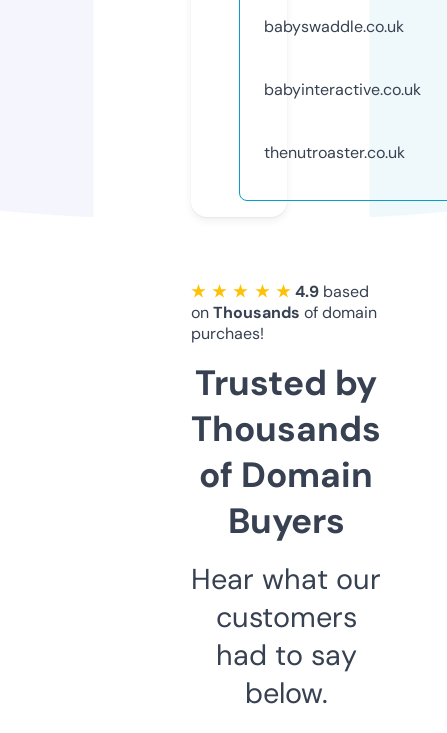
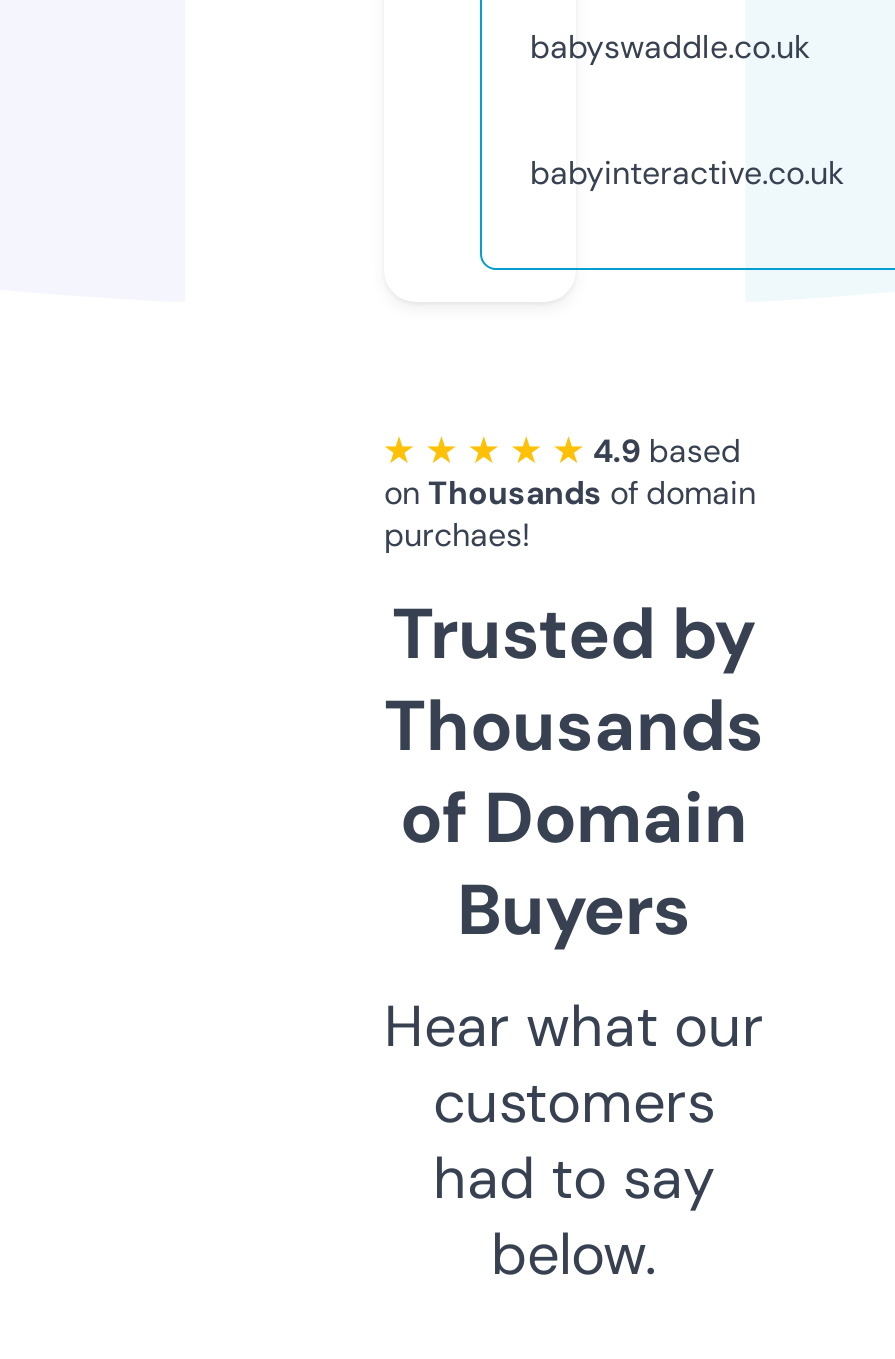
[264,142,405,163] thenutroaster.co.uk -> none

